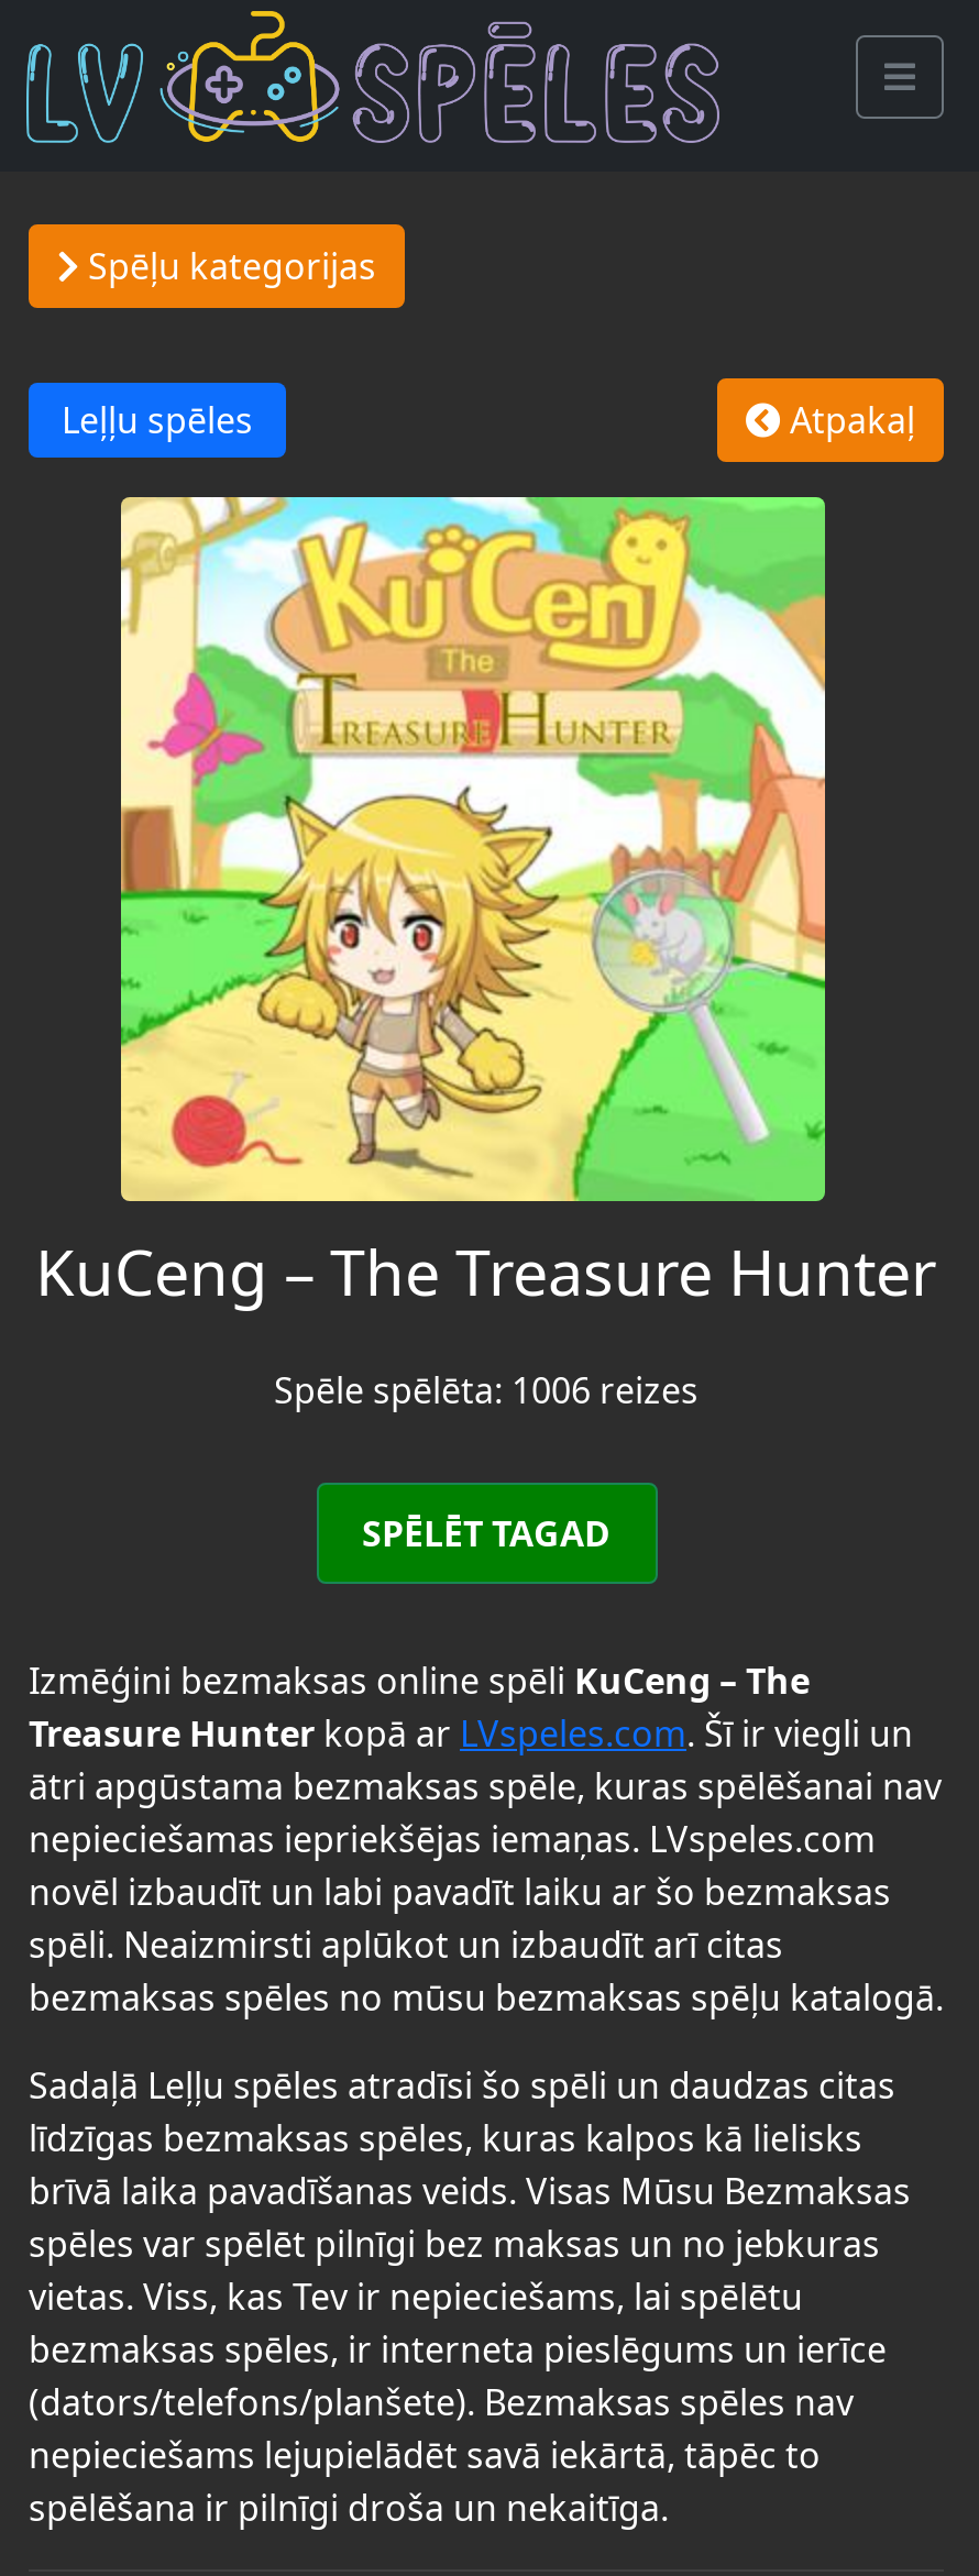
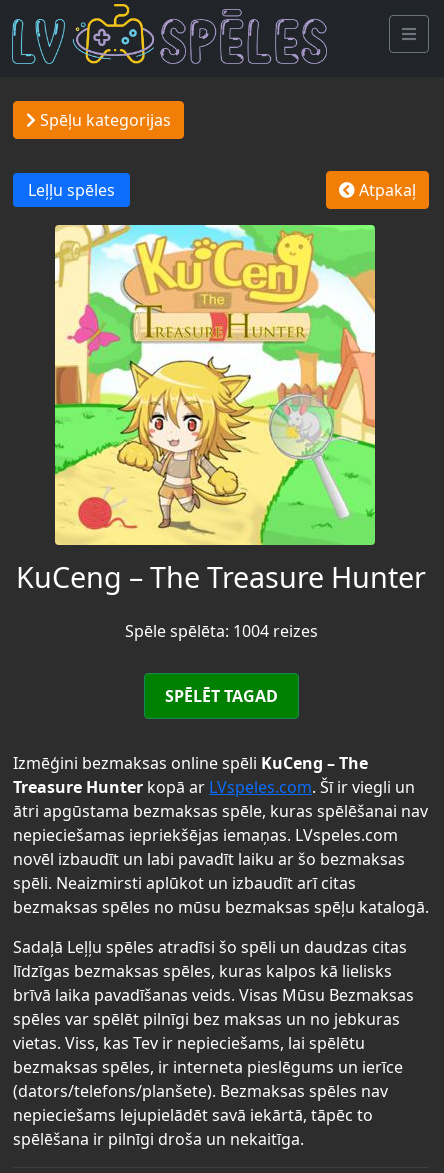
[274,1366,698,1414] Spēle spēlēta: 1006 reizes -> [124,620,317,642] Spēle spēlēta: 1004 reizes

